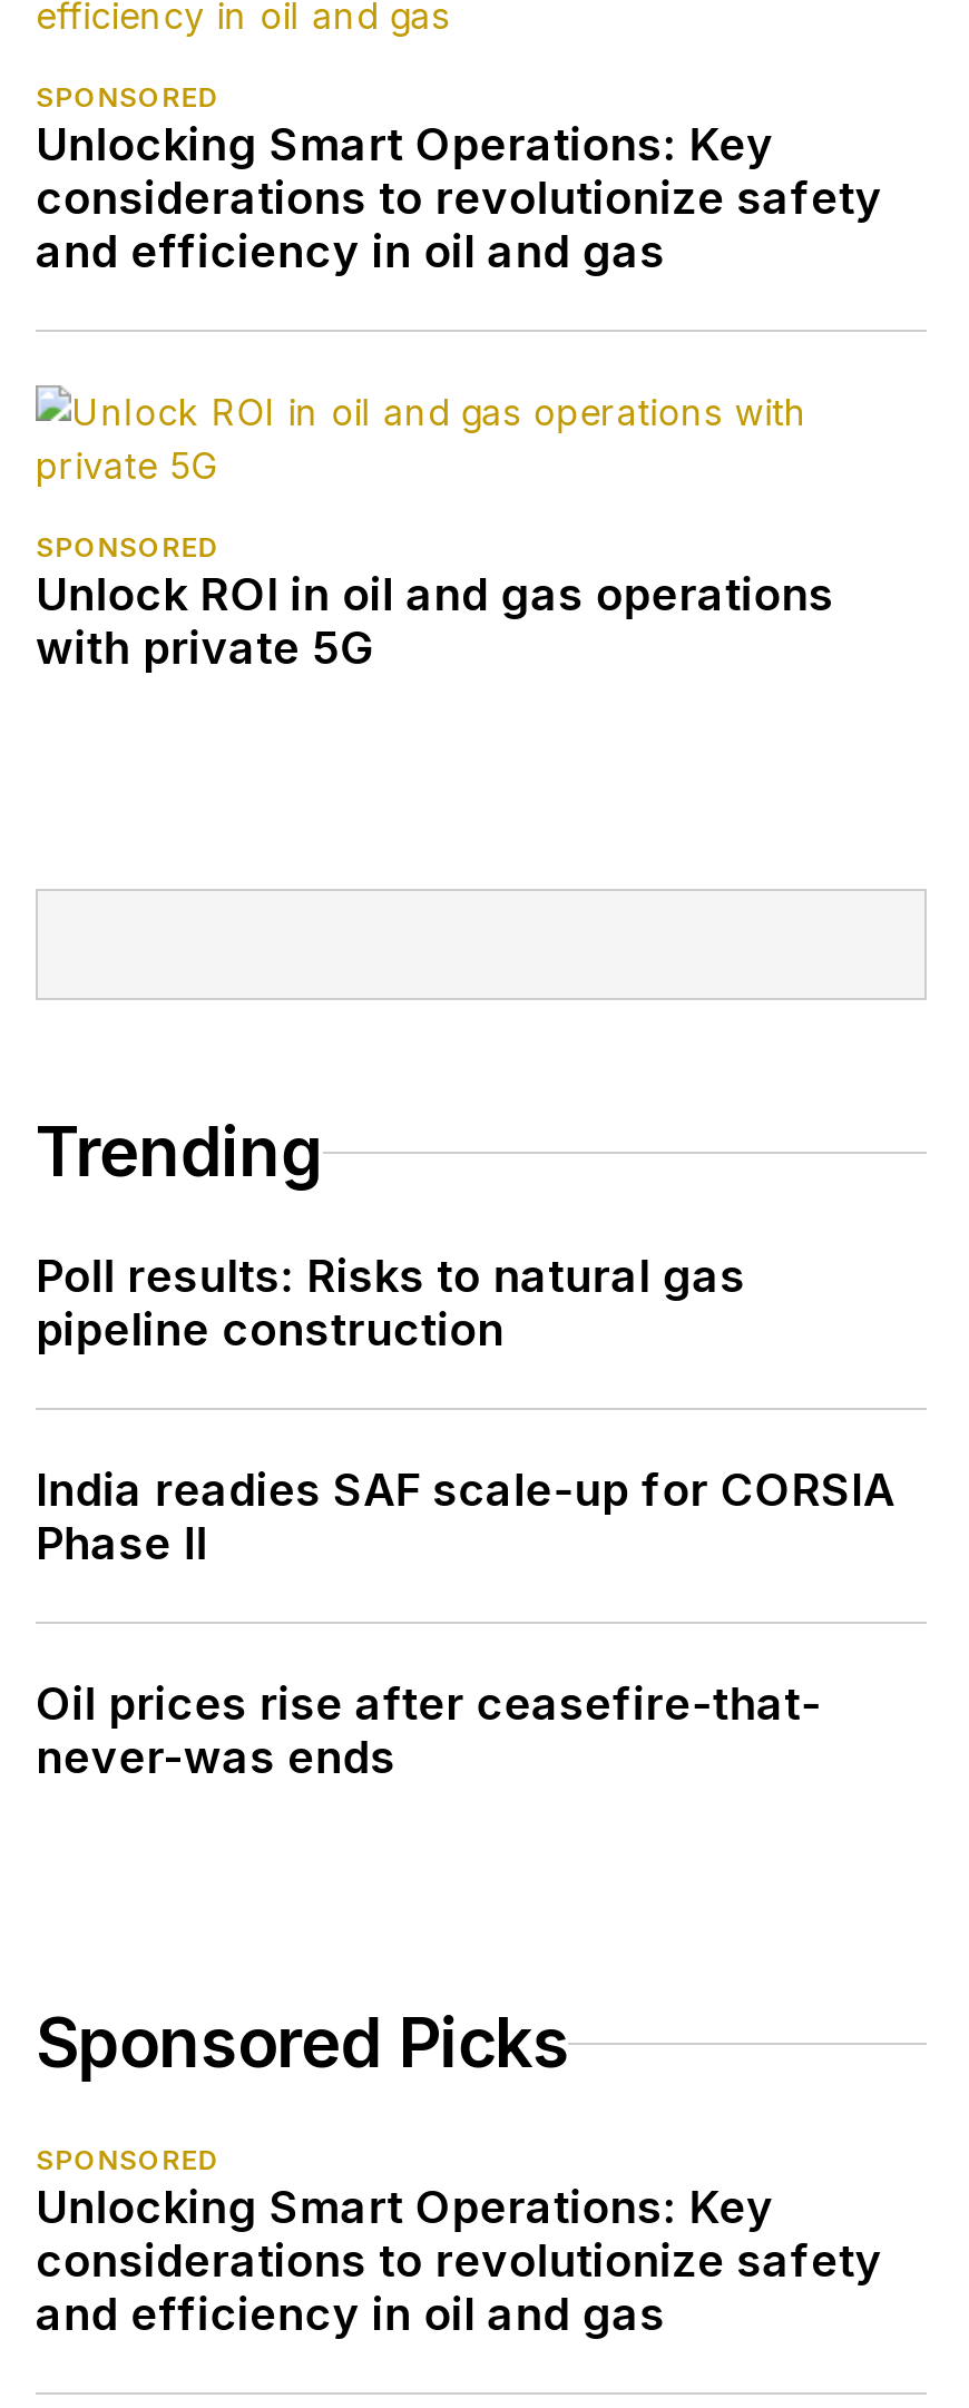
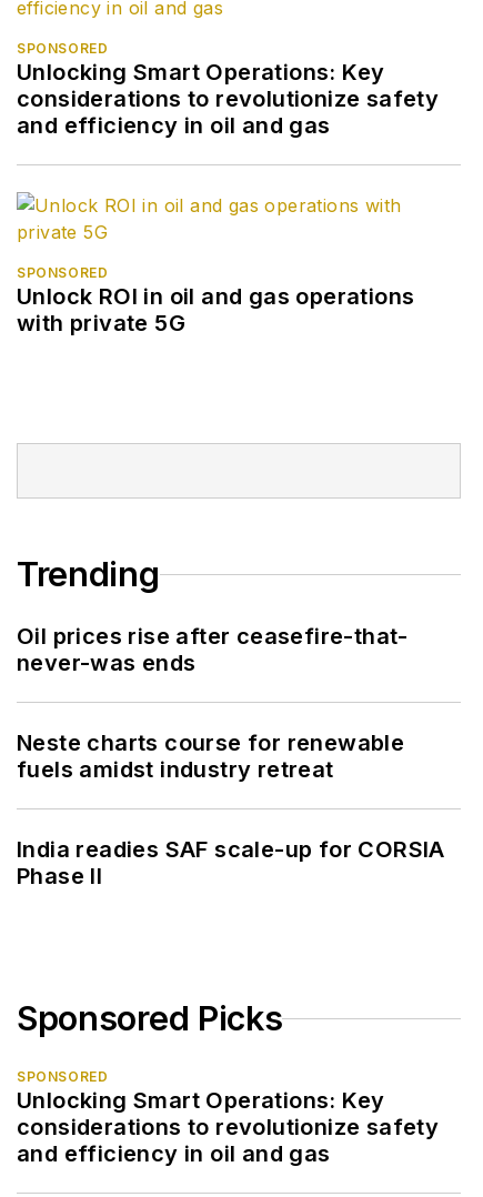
[36,1251,745,1357] Poll results: Risks to natural gas | pipeline construction -> none
moved [36,1464,895,1571] -> [17,837,445,890]: India readies SAF scale-up for CORSIA | Phase II
moved [36,1678,822,1785] -> [17,623,408,677]: Oil prices rise after ceasefire-that- | never-was ends
none -> [17,730,404,783] Neste charts course for renewable | fuels amidst industry retreat

